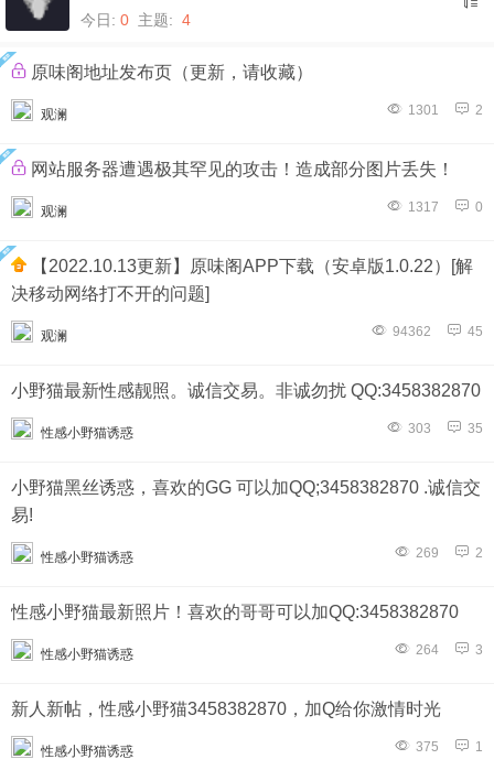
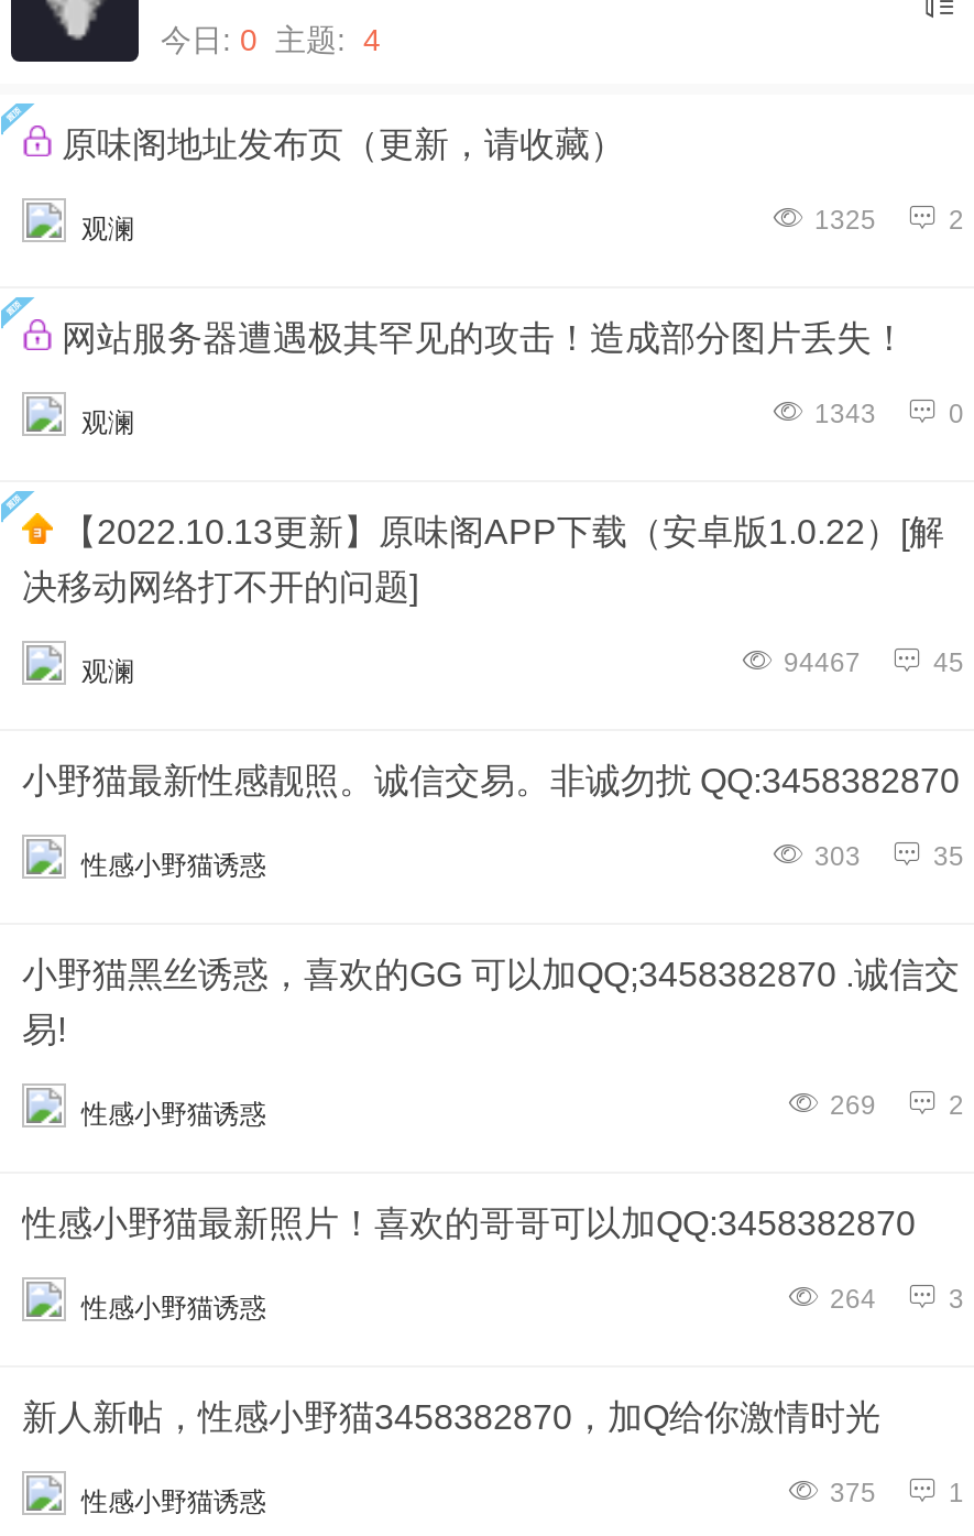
[408,102,439,118] 1301 -> [814,205,876,236] 1325
[408,199,439,215] 1317 -> [814,399,876,429] 1343
[393,324,431,339] 94362 -> [784,647,861,678] 94467

